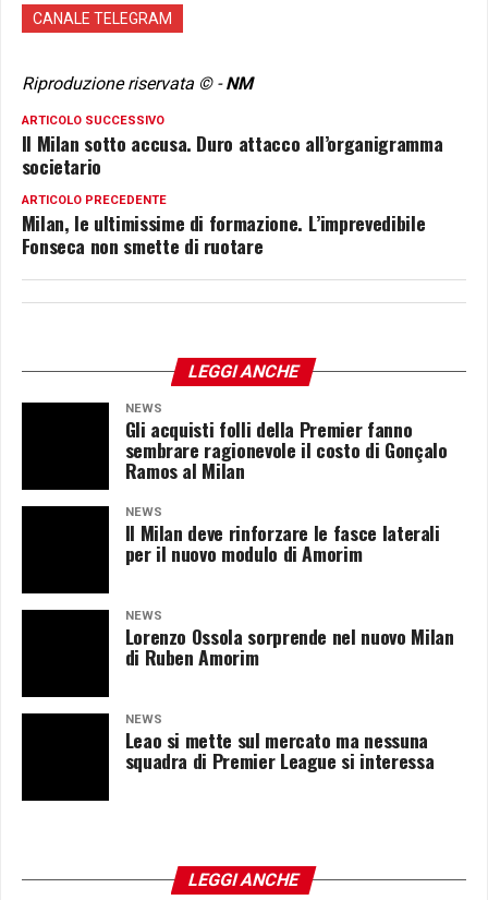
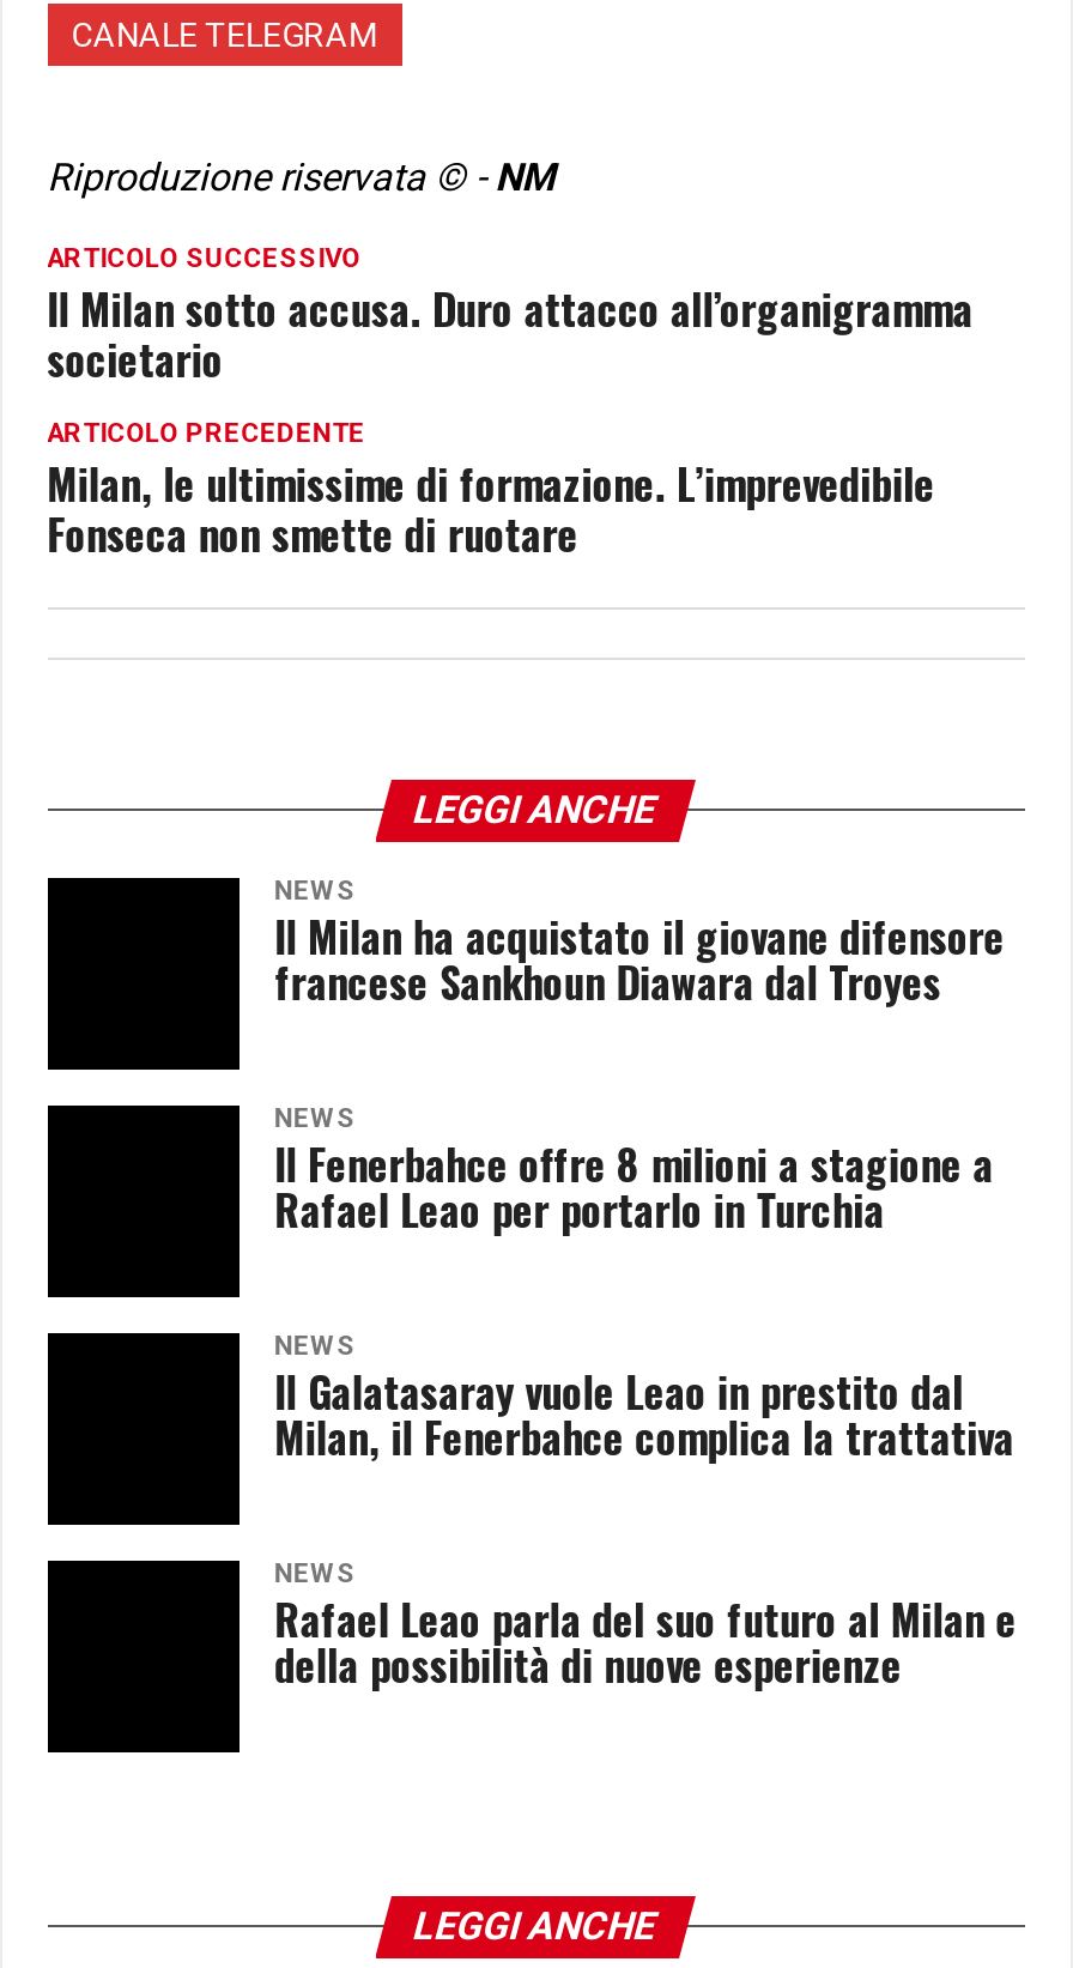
[125,415,447,484] Gli acquisti folli della Premier fanno | sembrare ragionevole il costo di Gonçalo | Ramos al Milan -> [274,904,1005,1012] Il Milan ha acquistato il giovane difensore | francese Sankhoun Diawara dal Troyes
[125,518,440,567] Il Milan deve rinforzare le fasce laterali | per il nuovo modulo di Amorim -> [274,1132,993,1240] Il Fenerbahce offre 8 milioni a stagione a | Rafael Leao per portarlo in Turchia
[125,622,454,671] Lorenzo Ossola sorprende nel nuovo Milan | di Ruben Amorim -> [274,1360,1014,1467] Il Galatasaray vuole Leao in prestito dal | Milan, il Fenerbahce complica la trattativa
[125,725,434,775] Leao si mette sul mercato ma nessuna | squadra di Premier League si interessa -> [274,1587,1017,1695] Rafael Leao parla del suo futuro al Milan e | della possibilità di nuove esperienze

